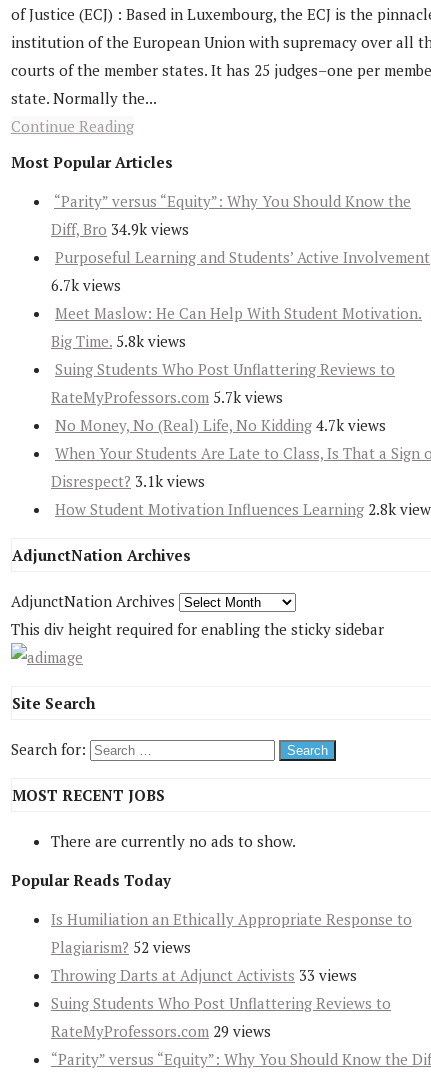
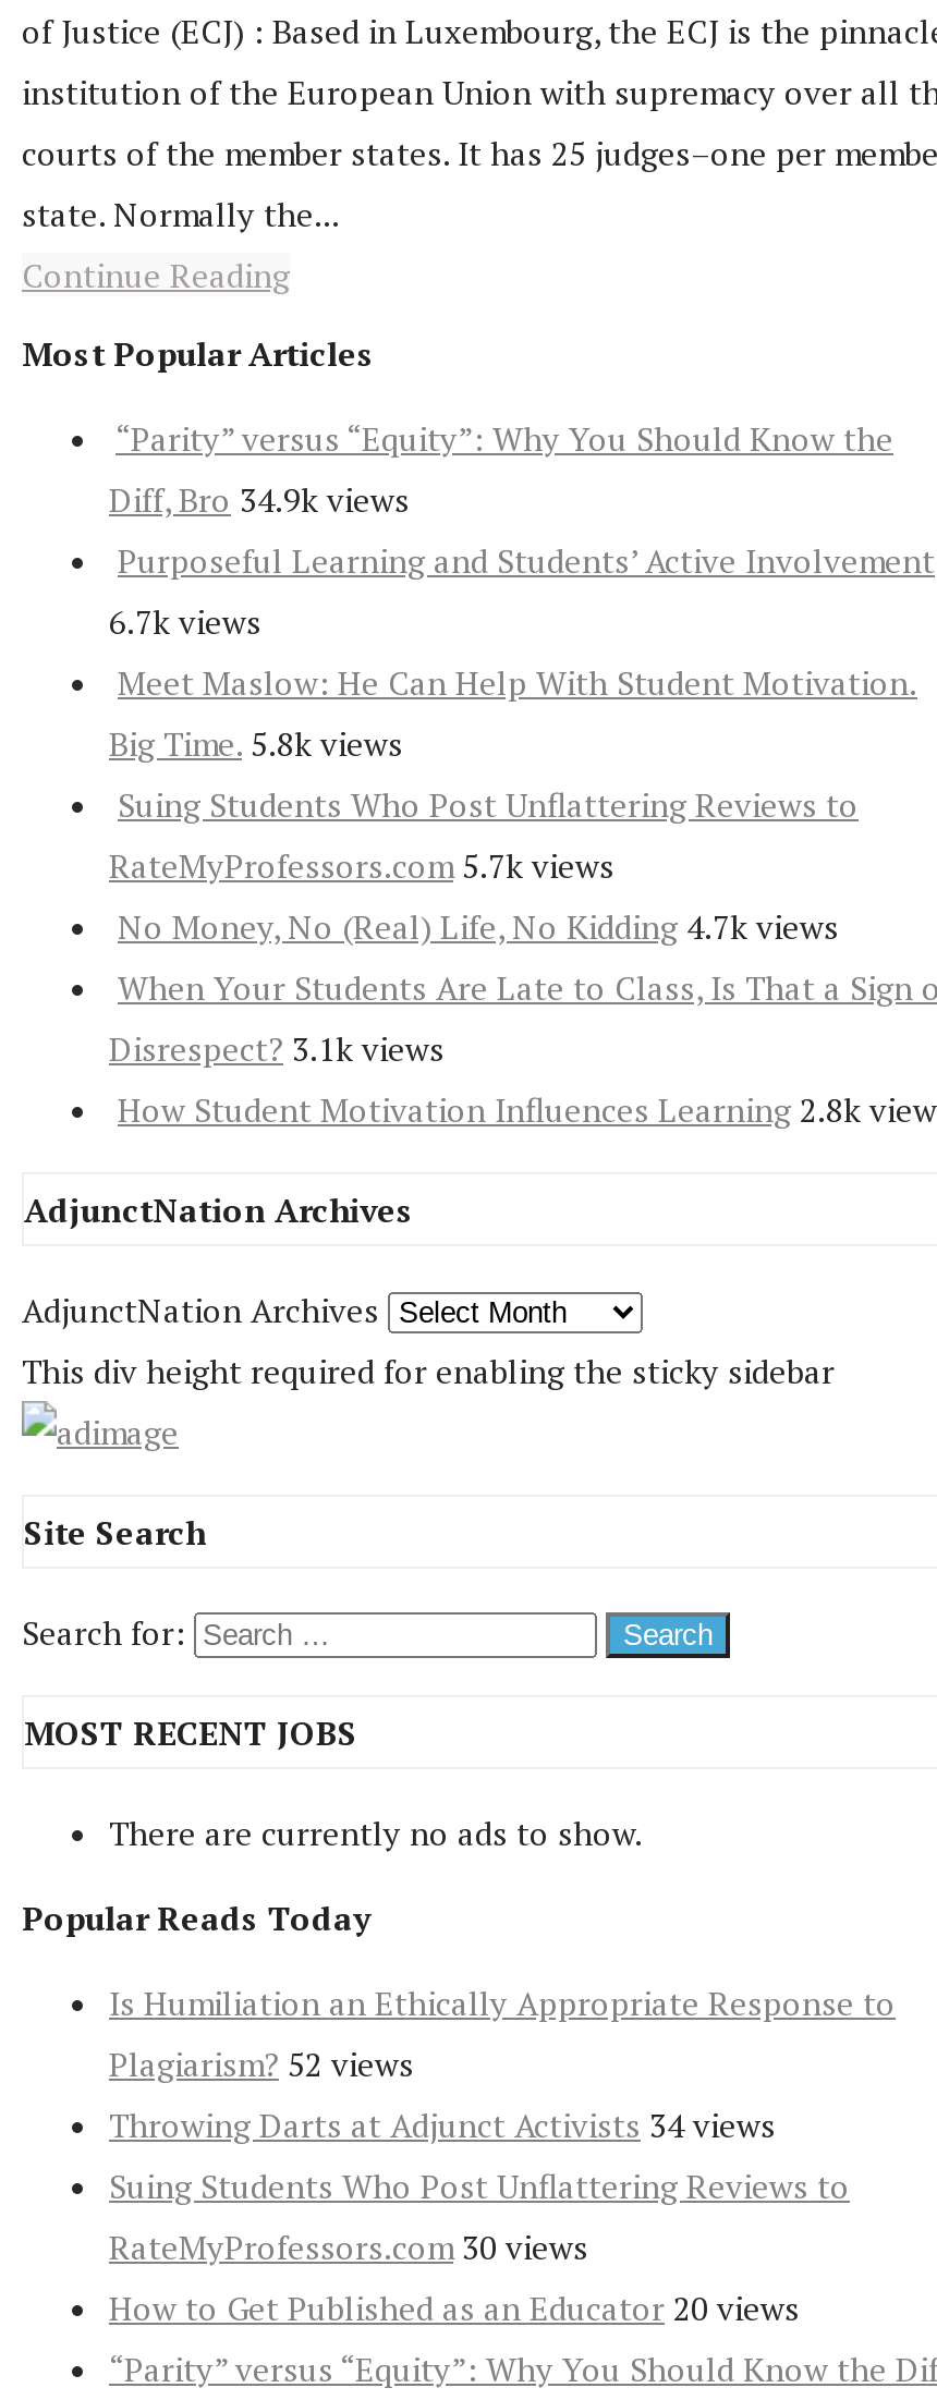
[51,965,357,985] Throwing Darts at Adjunct Activists 33 views -> [109,2103,776,2147] Throwing Darts at Adjunct Activists 34 views
[51,1021,271,1041] RateMyProfessors.com 29 views -> [109,2225,800,2330] RateMyProfessors.com 30 views | How to Get Published as an Educator 20 views

